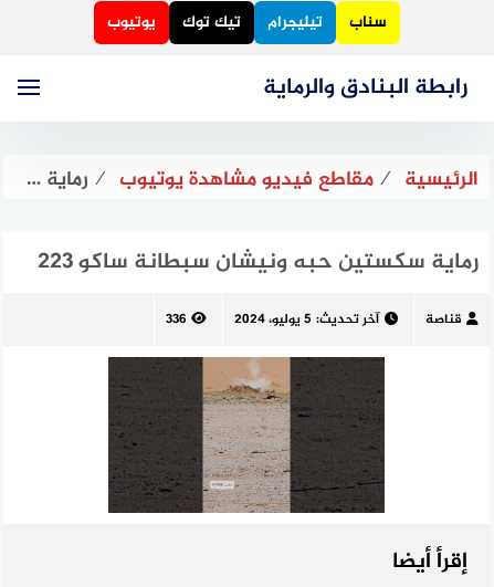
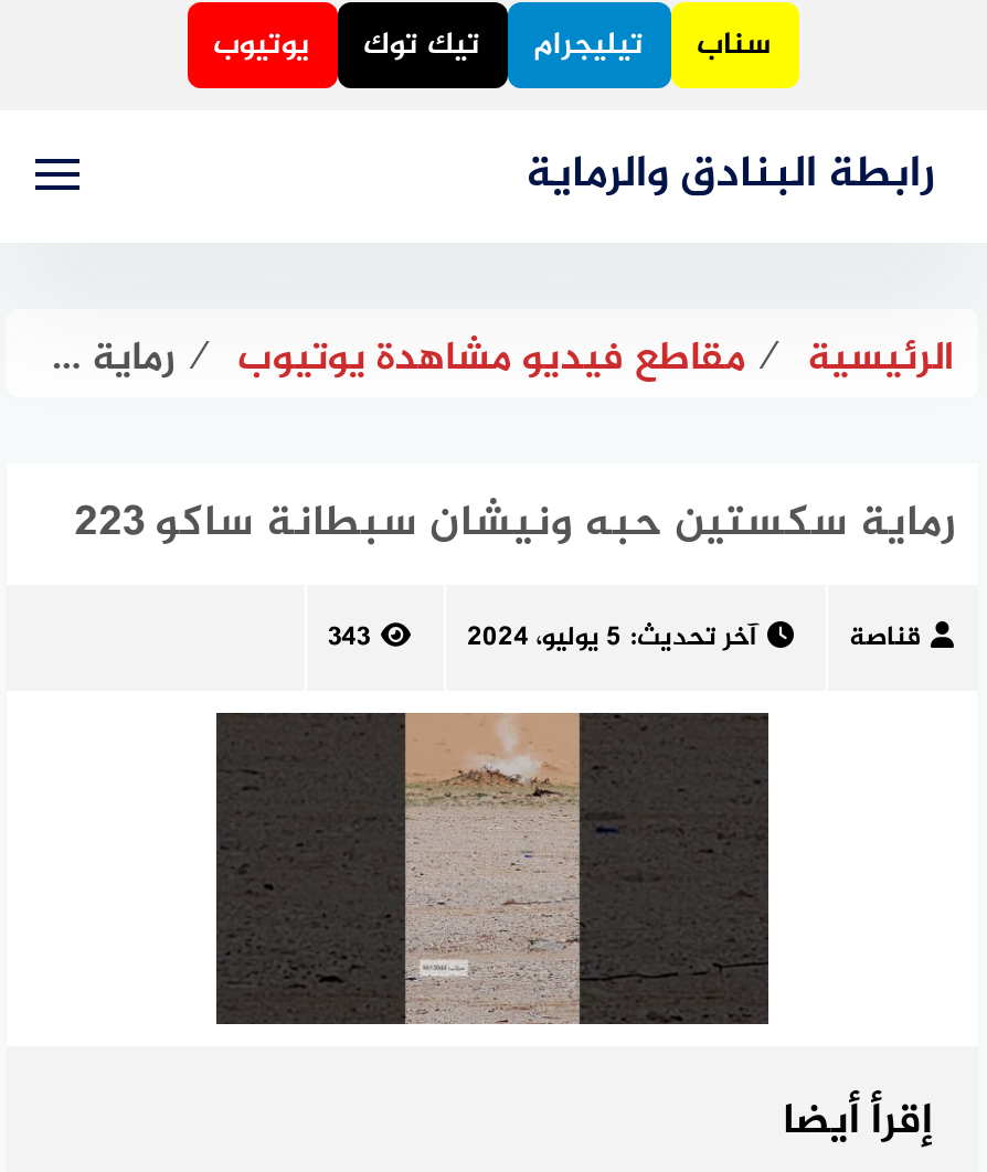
[165,309,185,331] 336 -> [328,616,370,660] 343

